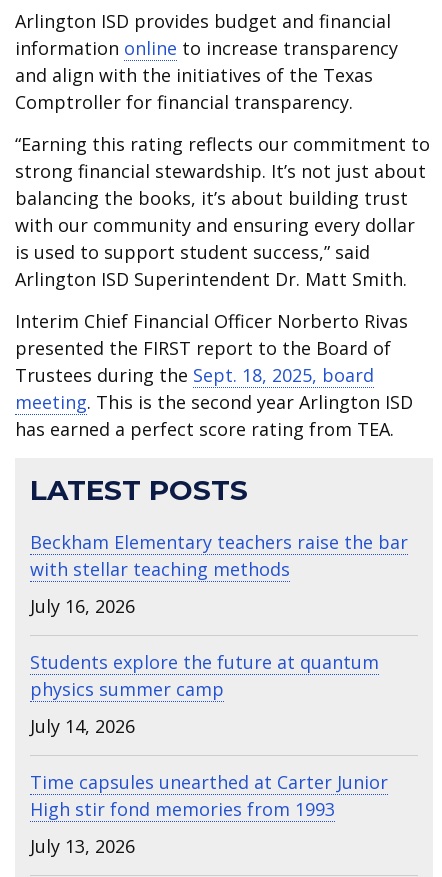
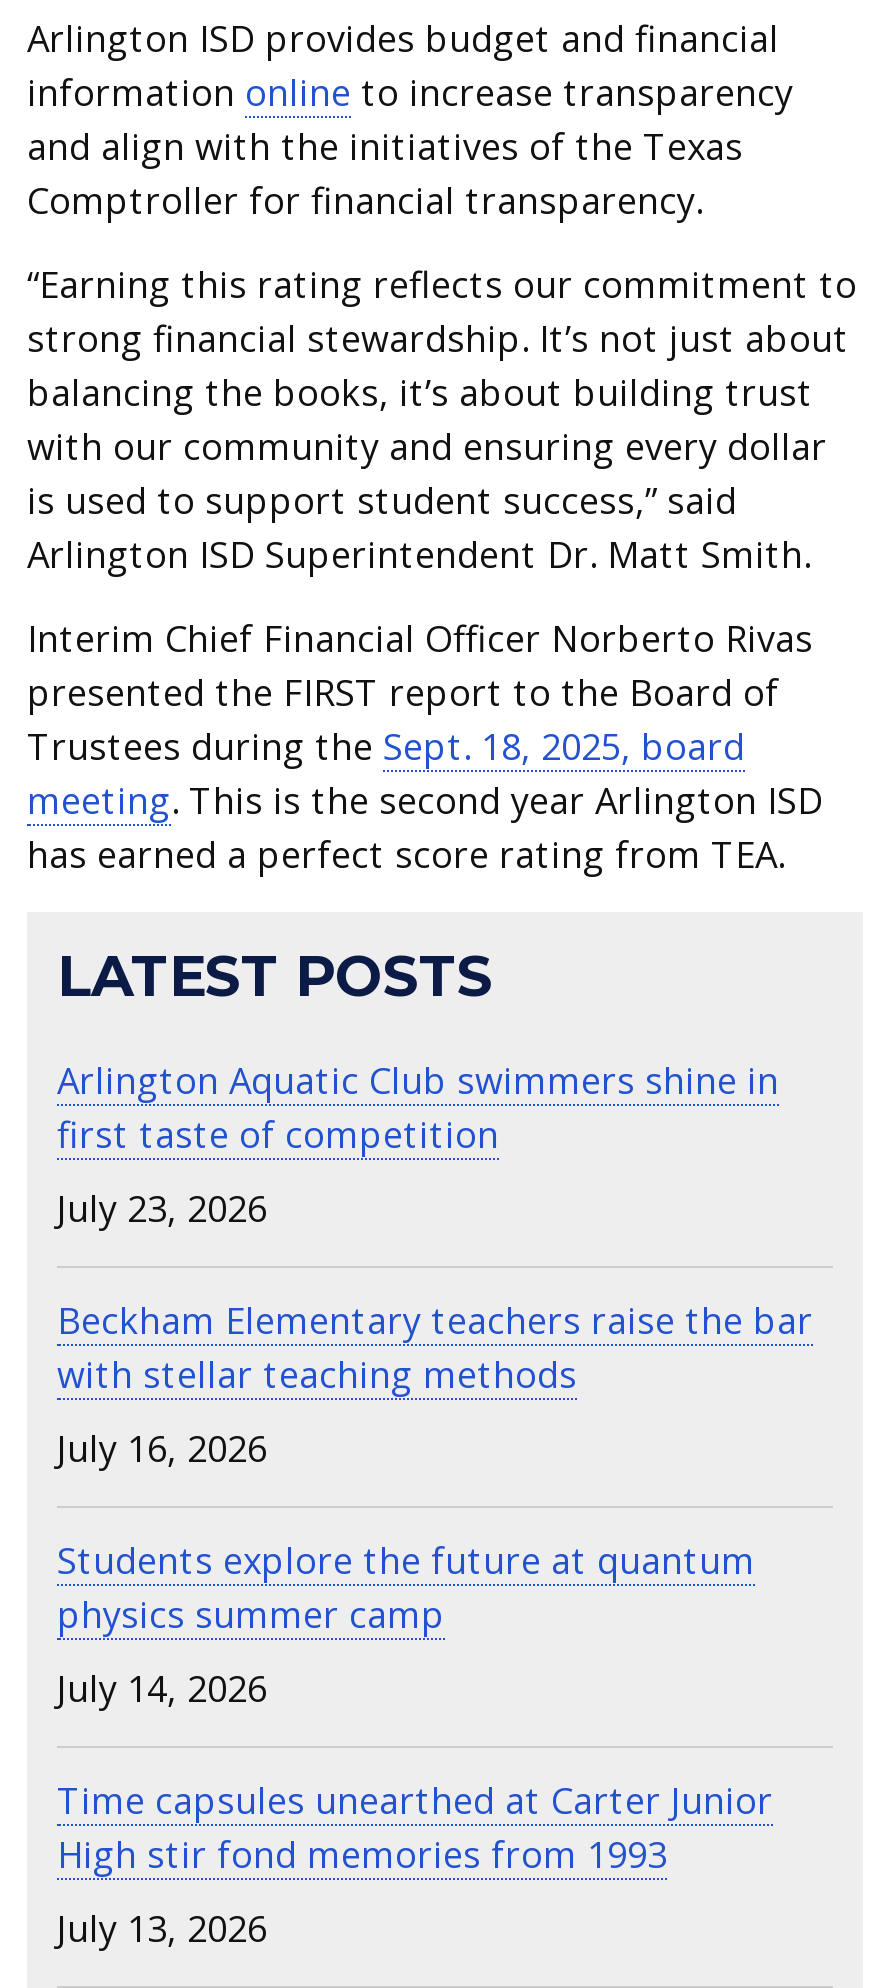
none -> [57,1055,779,1231] Arlington Aquatic Club swimmers shine in | first taste of competition | July 23, 2026

